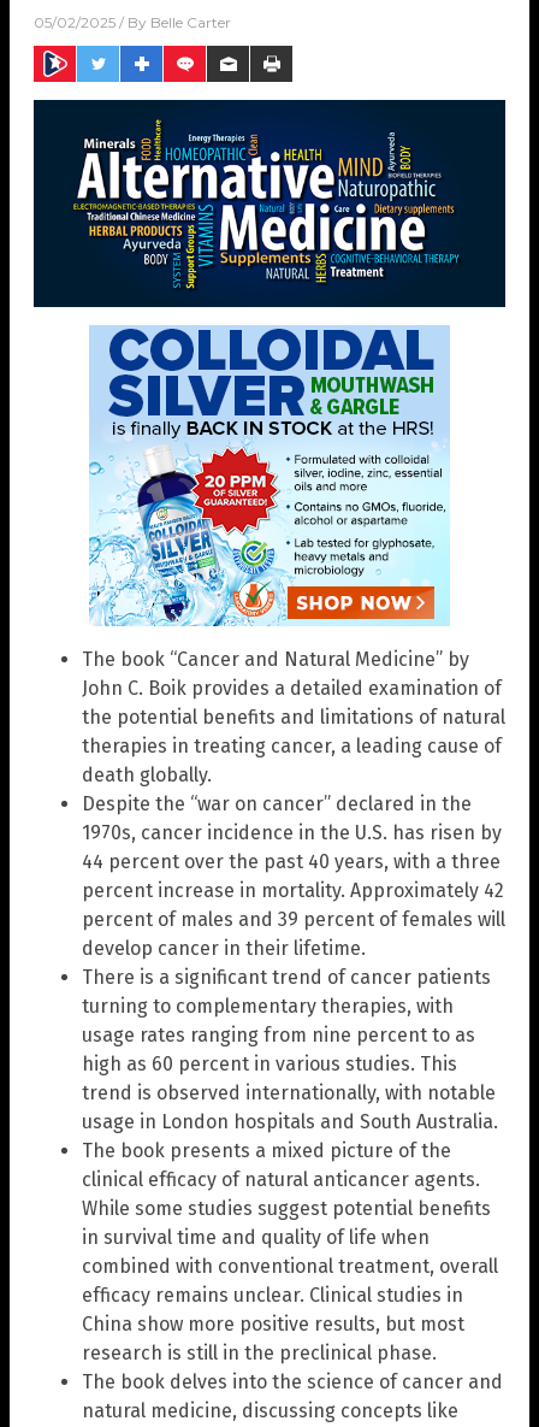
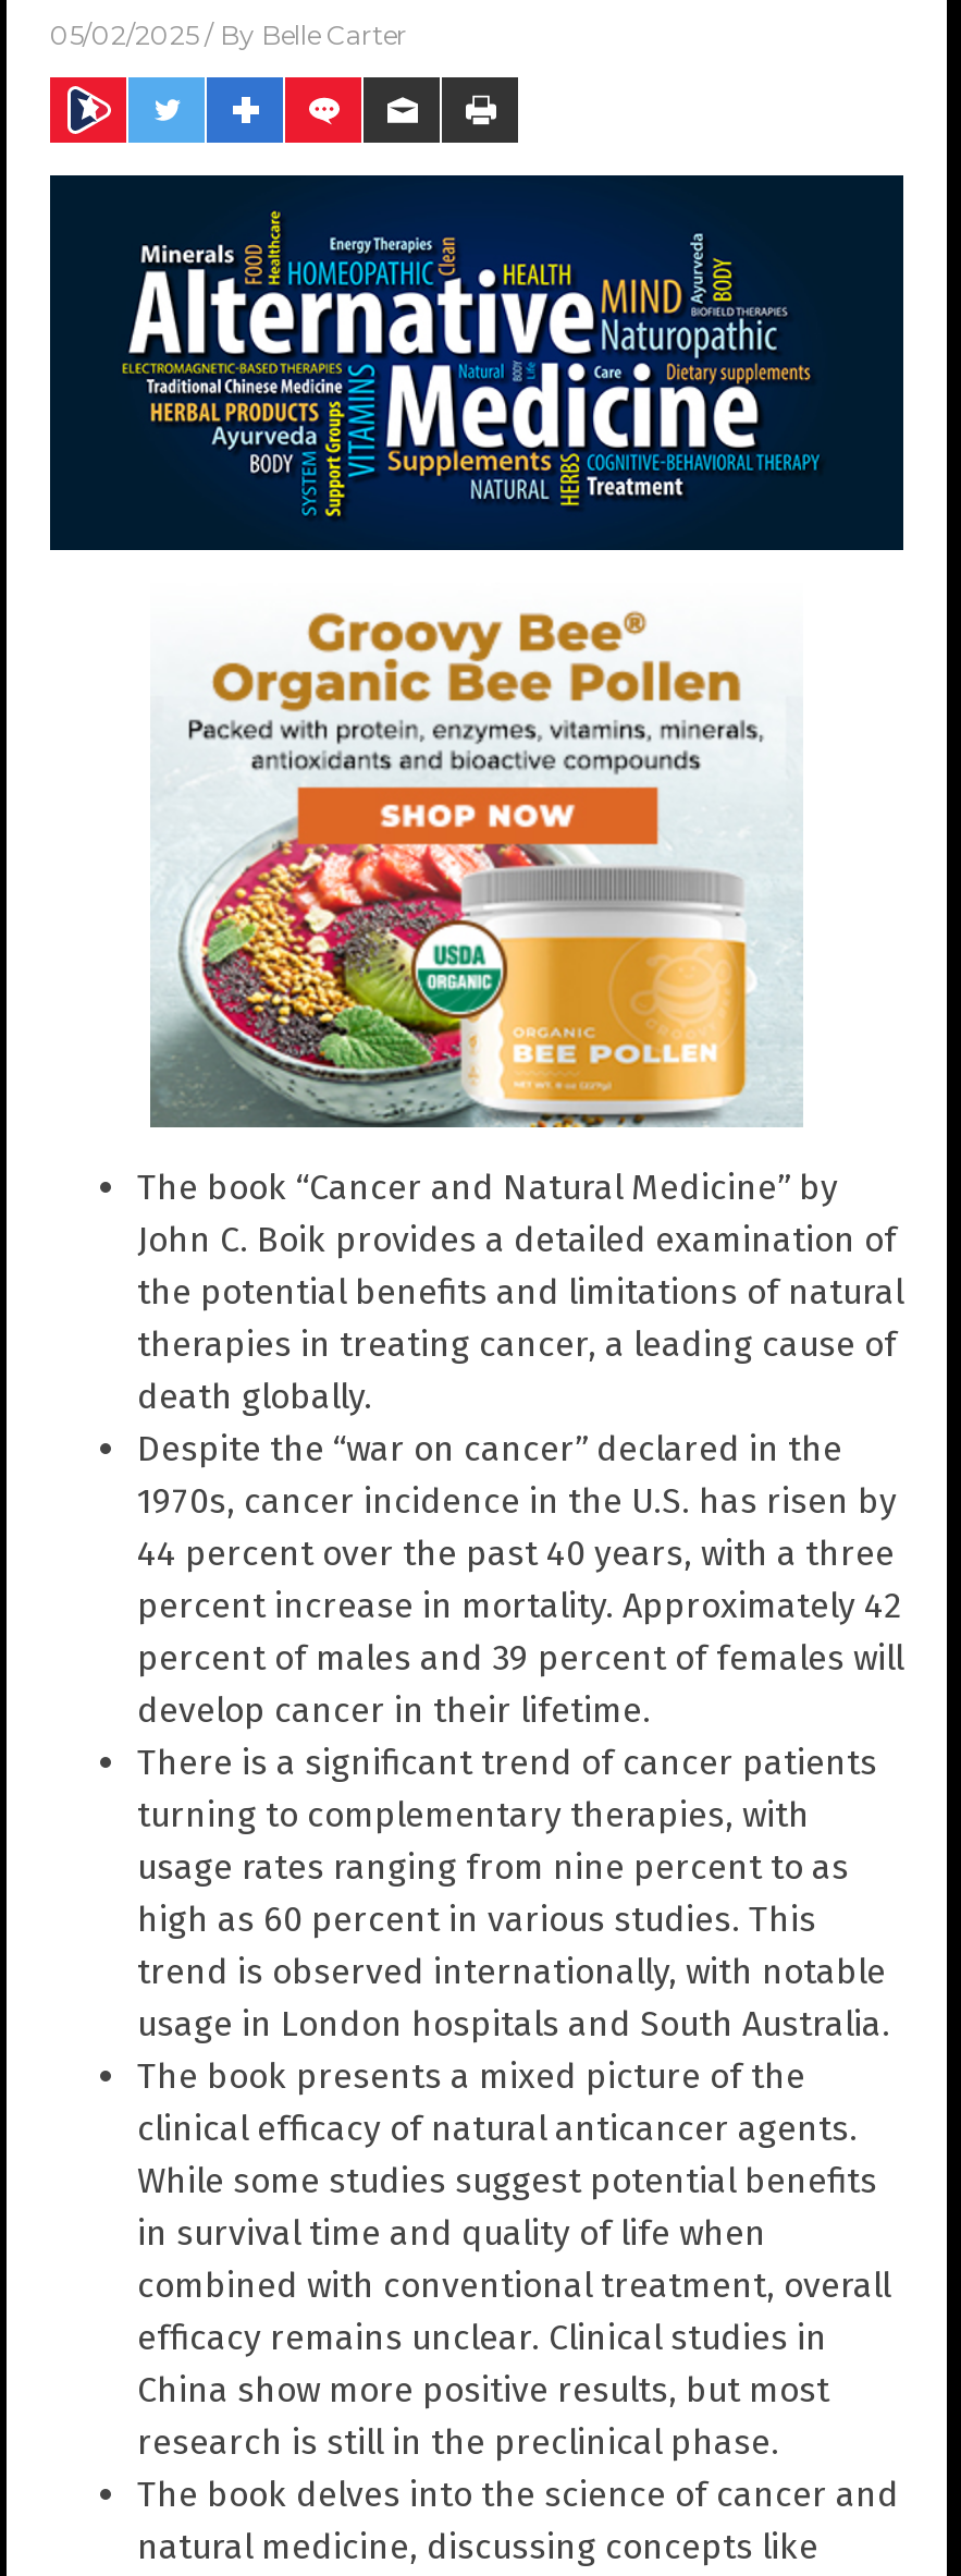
[88,325,450,627] [image] -> [148,585,801,1130] [image]

